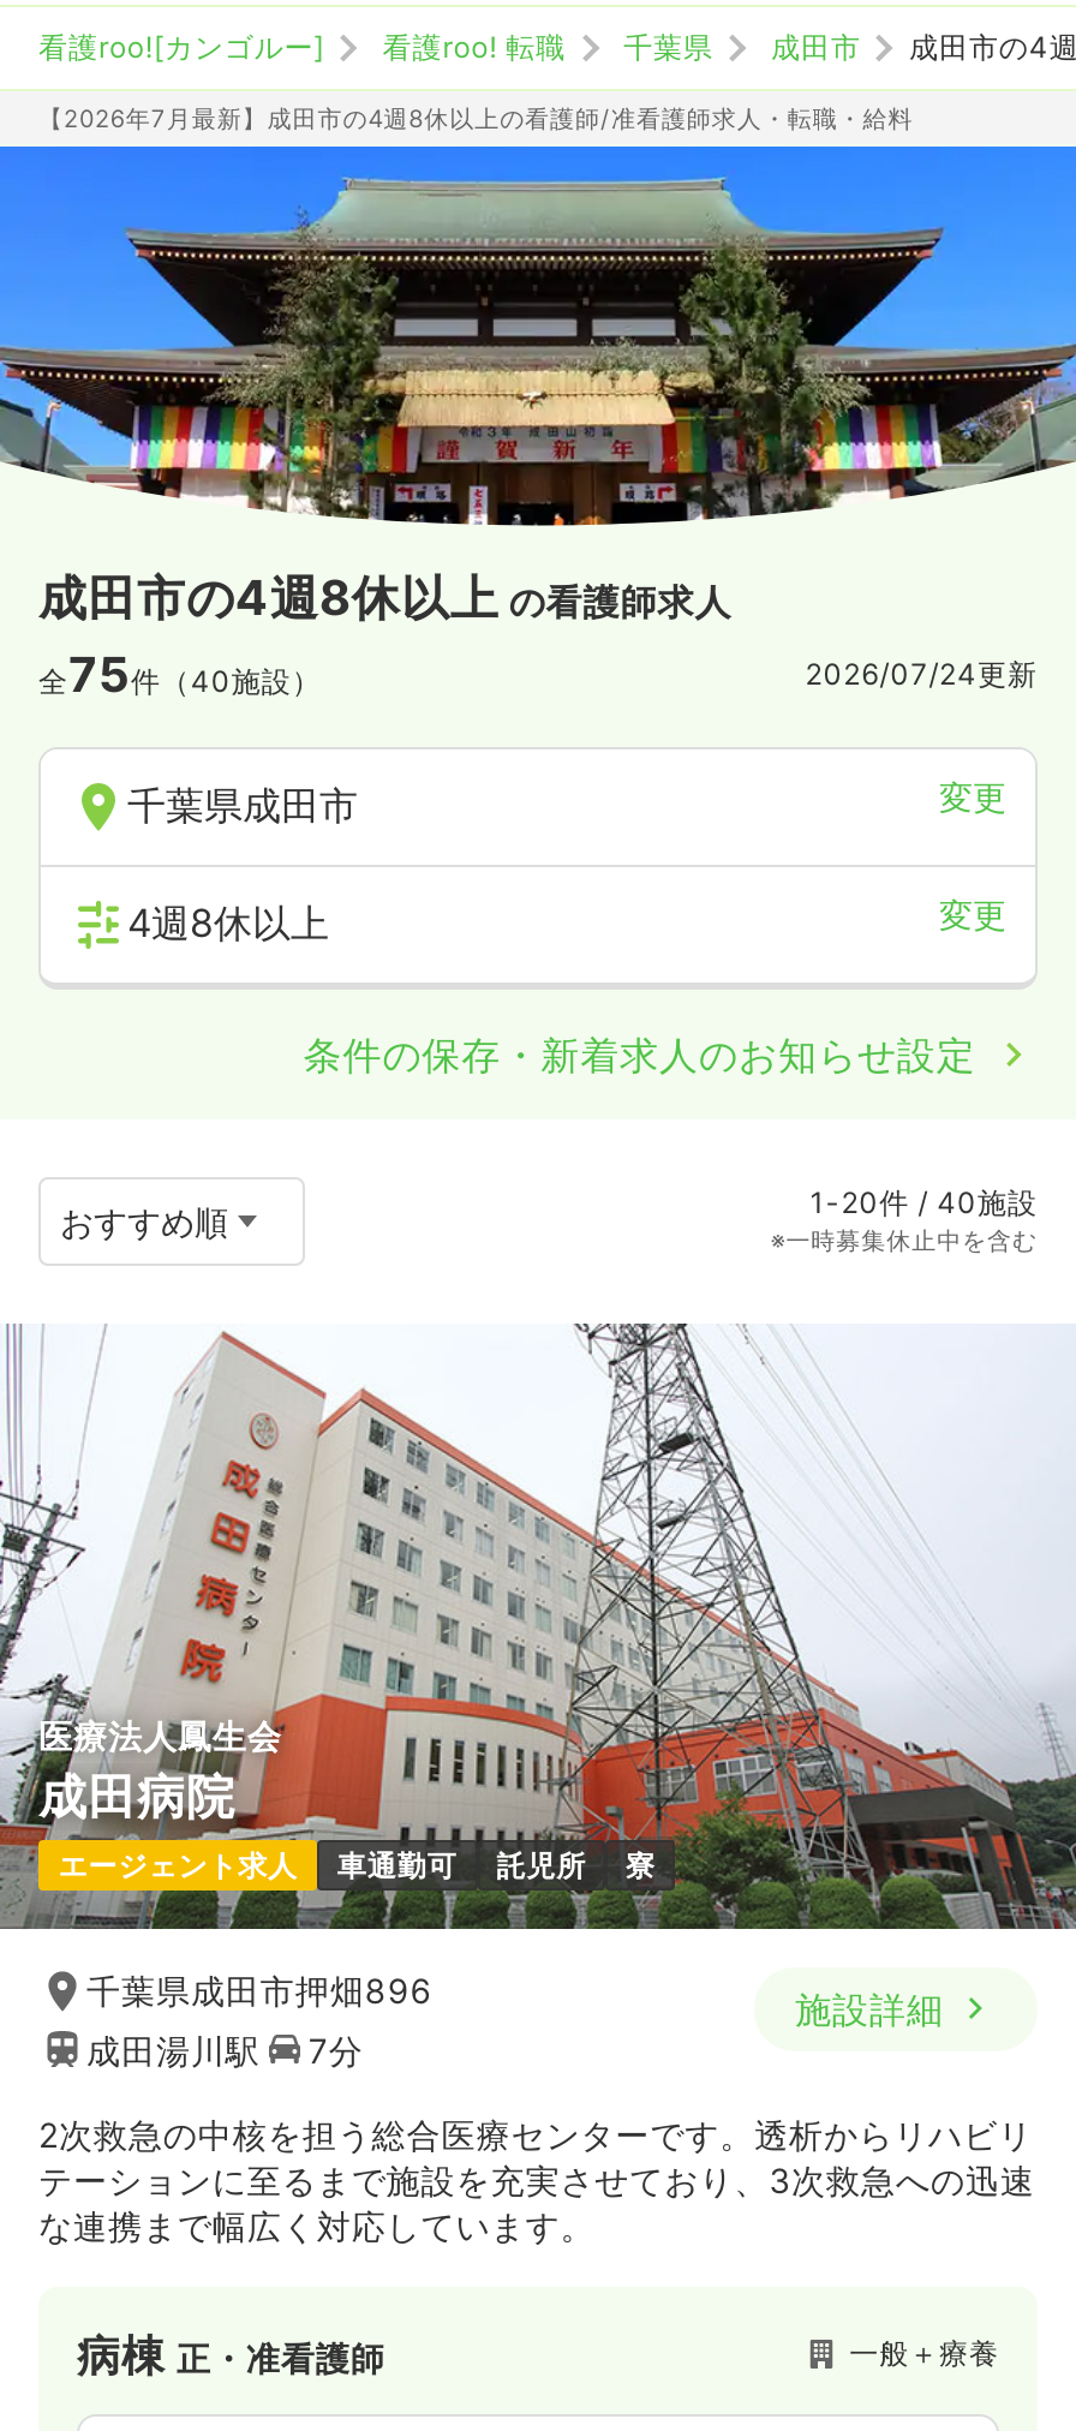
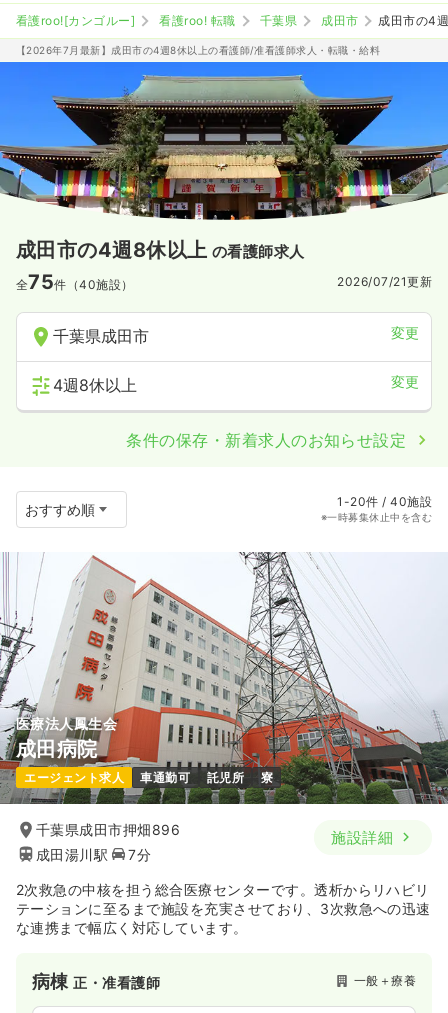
[805,655,1038,691] 2026/07/24更新 -> [337,274,432,289] 2026/07/21更新

